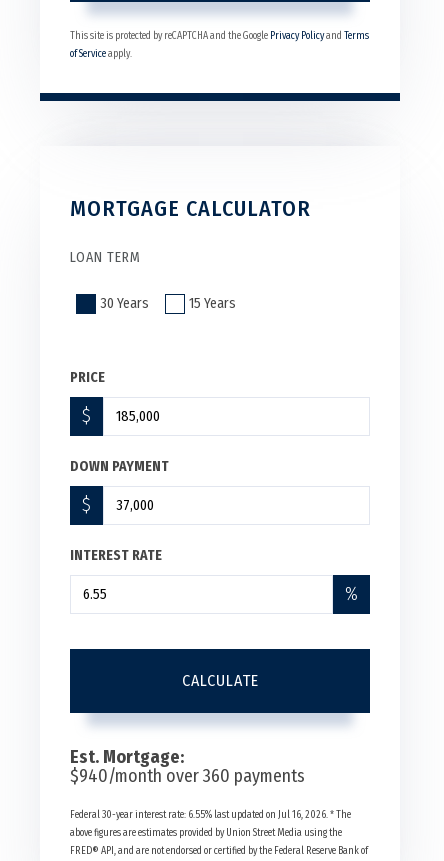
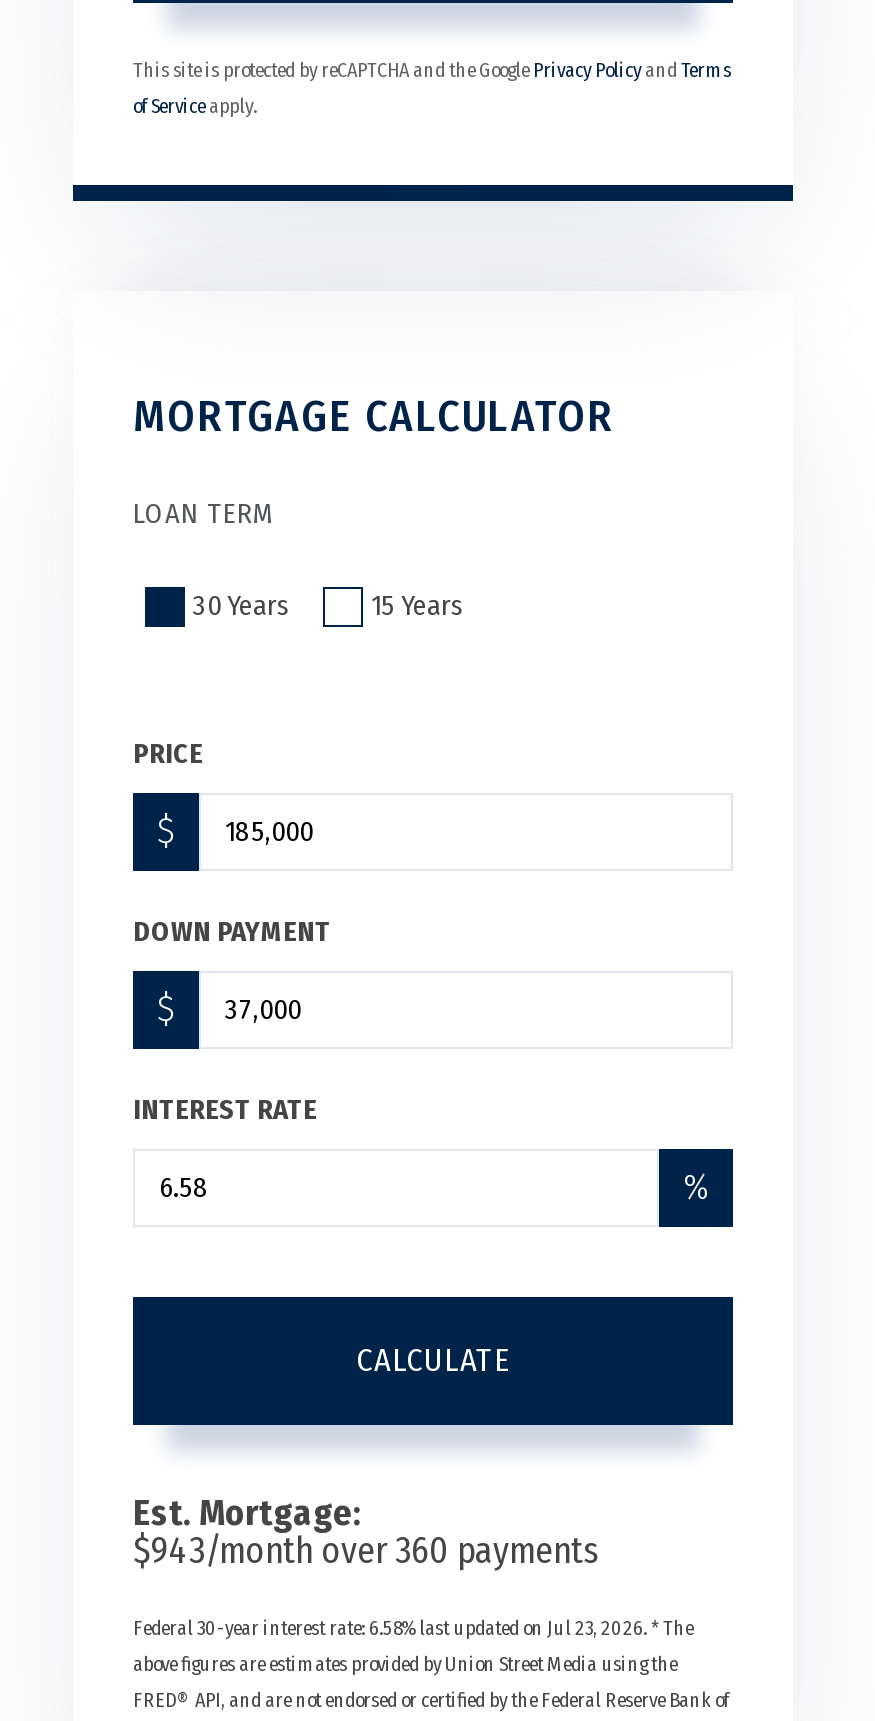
[70,765,305,787] $940/month over 360 payments -> [133,1528,599,1572] $943/month over 360 payments
[70,809,351,821] Federal 30-year interest rate: 6.55% last updated on Jul 16, 2026. * The -> [133,1616,693,1640] Federal 30-year interest rate: 6.58% last updated on Jul 23, 2026. * The

